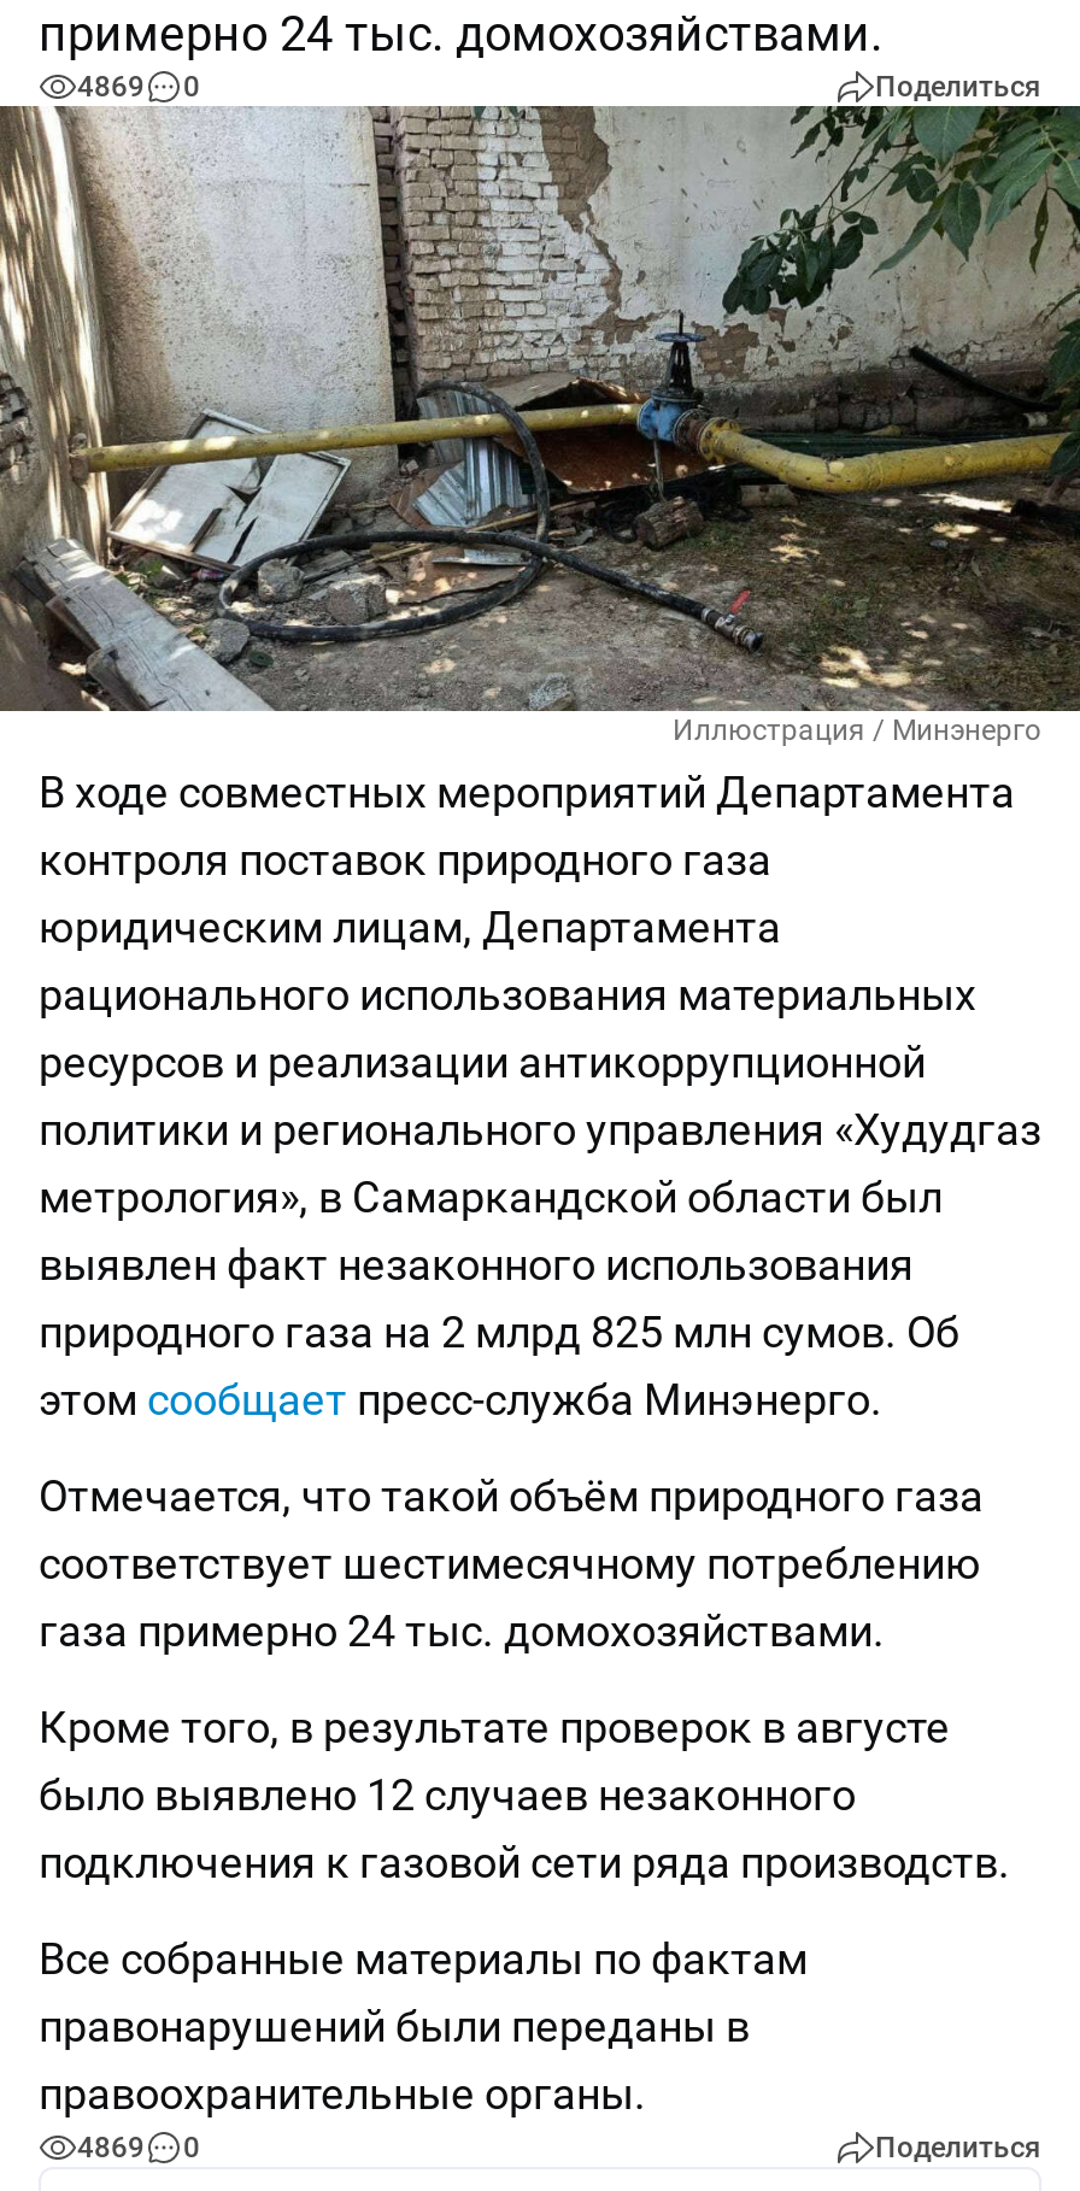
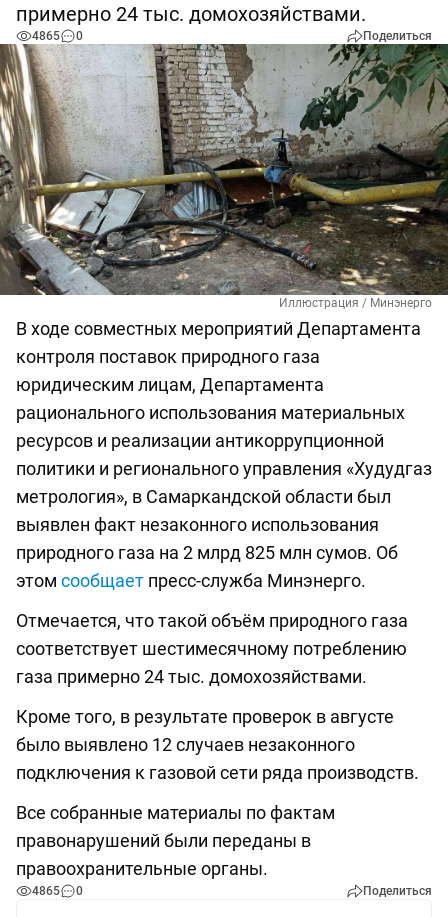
[77,70,200,104] 4869 0 -> [32,29,83,43] 4865 0
[77,2131,200,2165] 4869 0 -> [32,884,83,898] 4865 0

